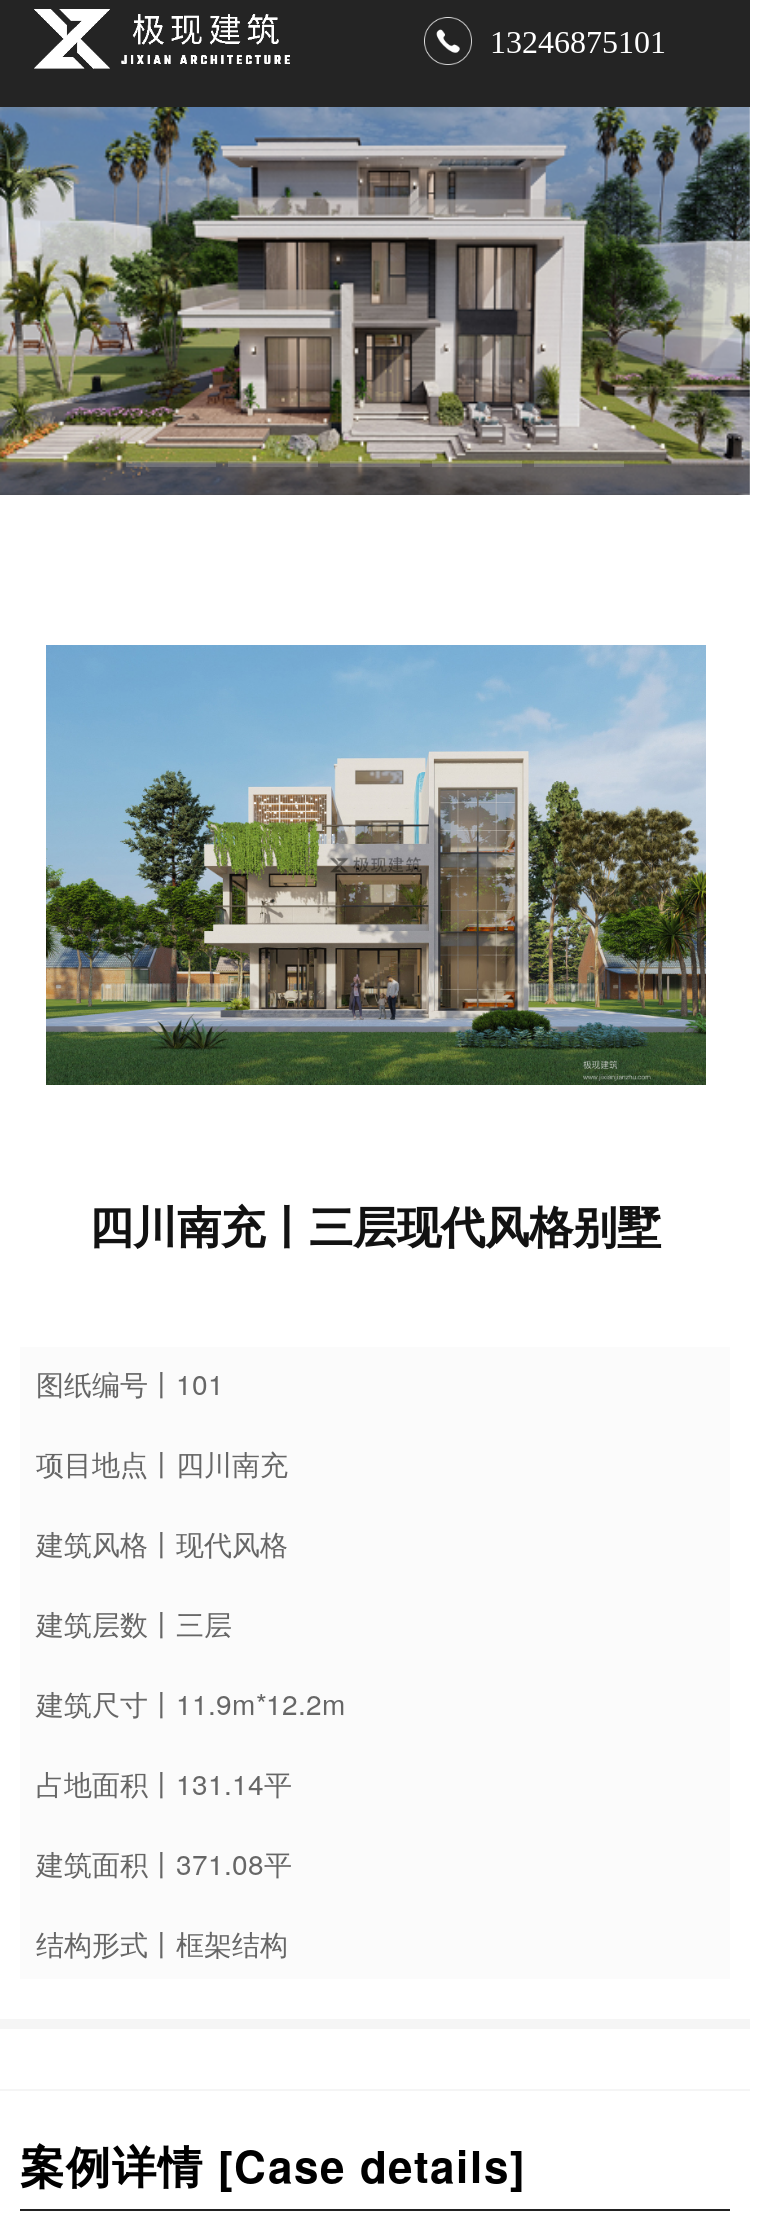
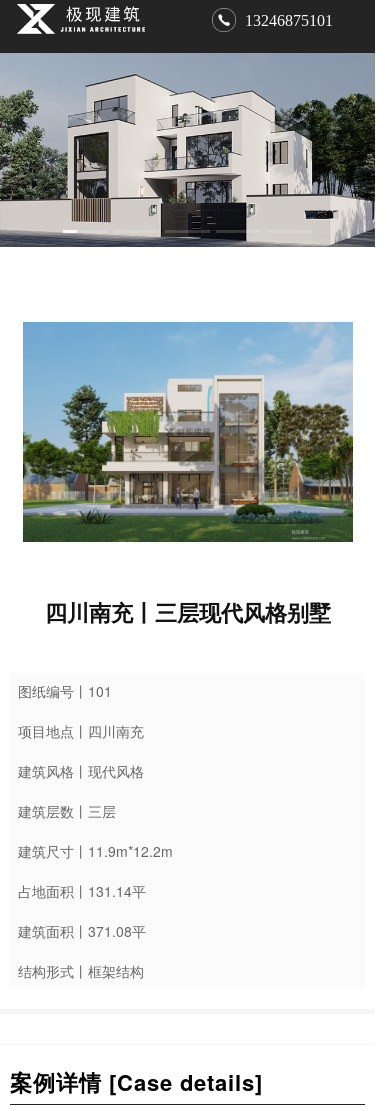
[6,107,752,495] [image] -> [3,52,376,247] [image]

